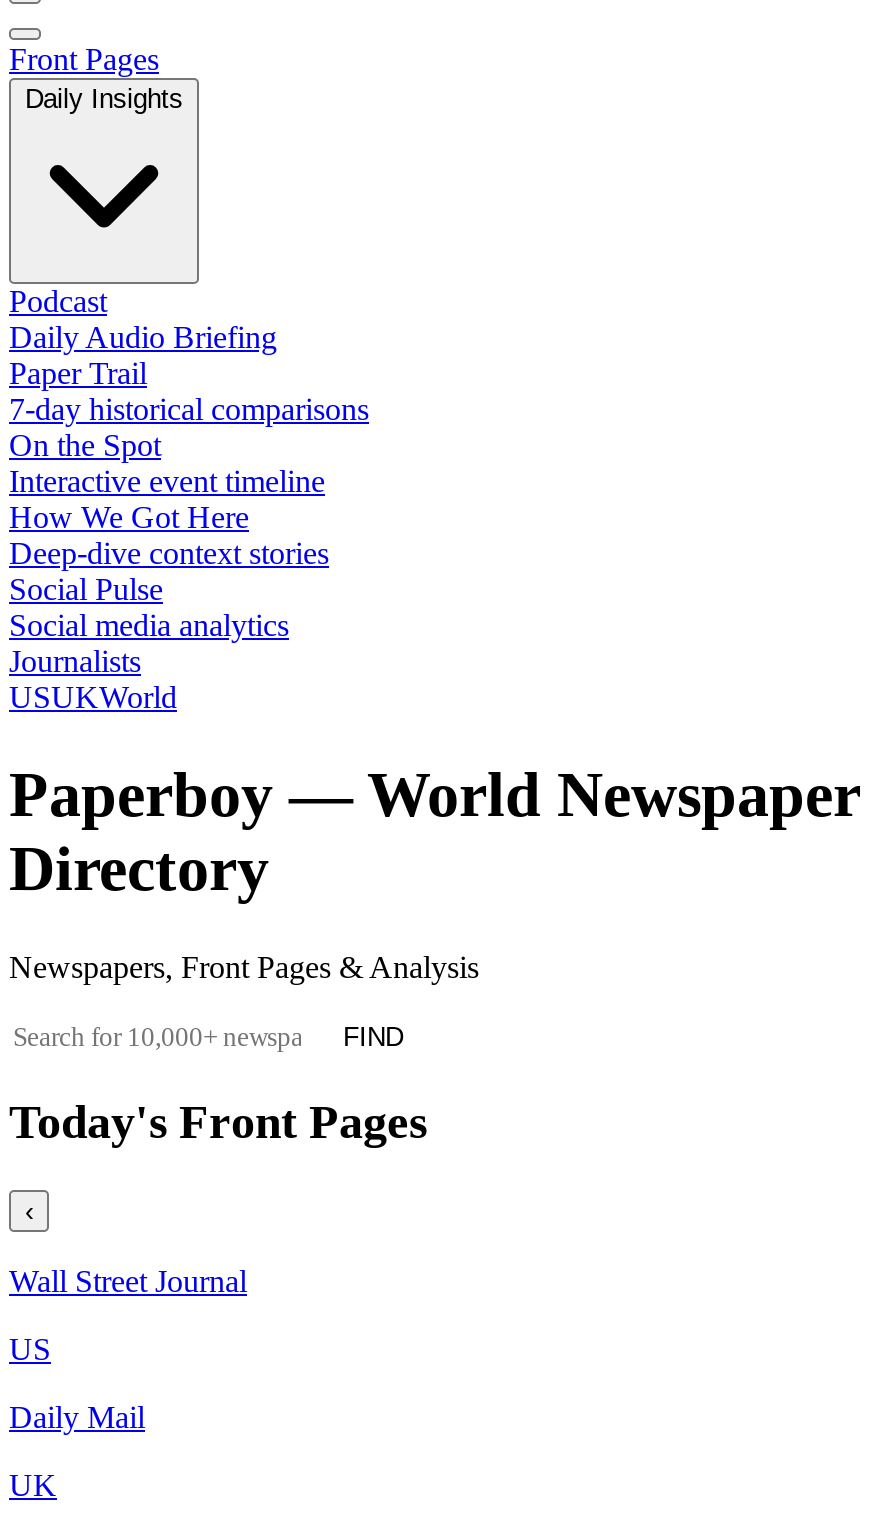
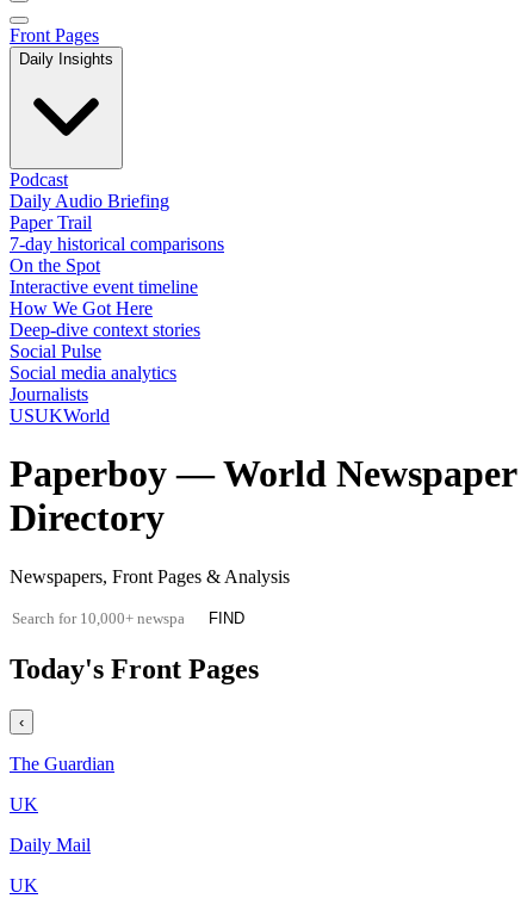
[9,1263,247,1297] Wall Street Journal -> [10,753,114,774] The Guardian
[9,1331,51,1365] US -> [10,794,38,814] UK

